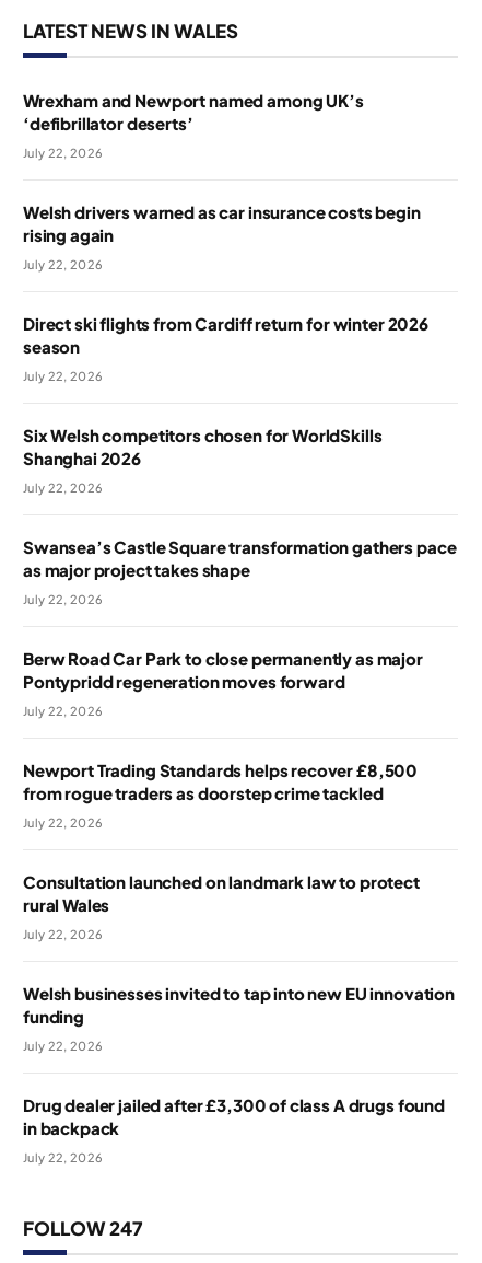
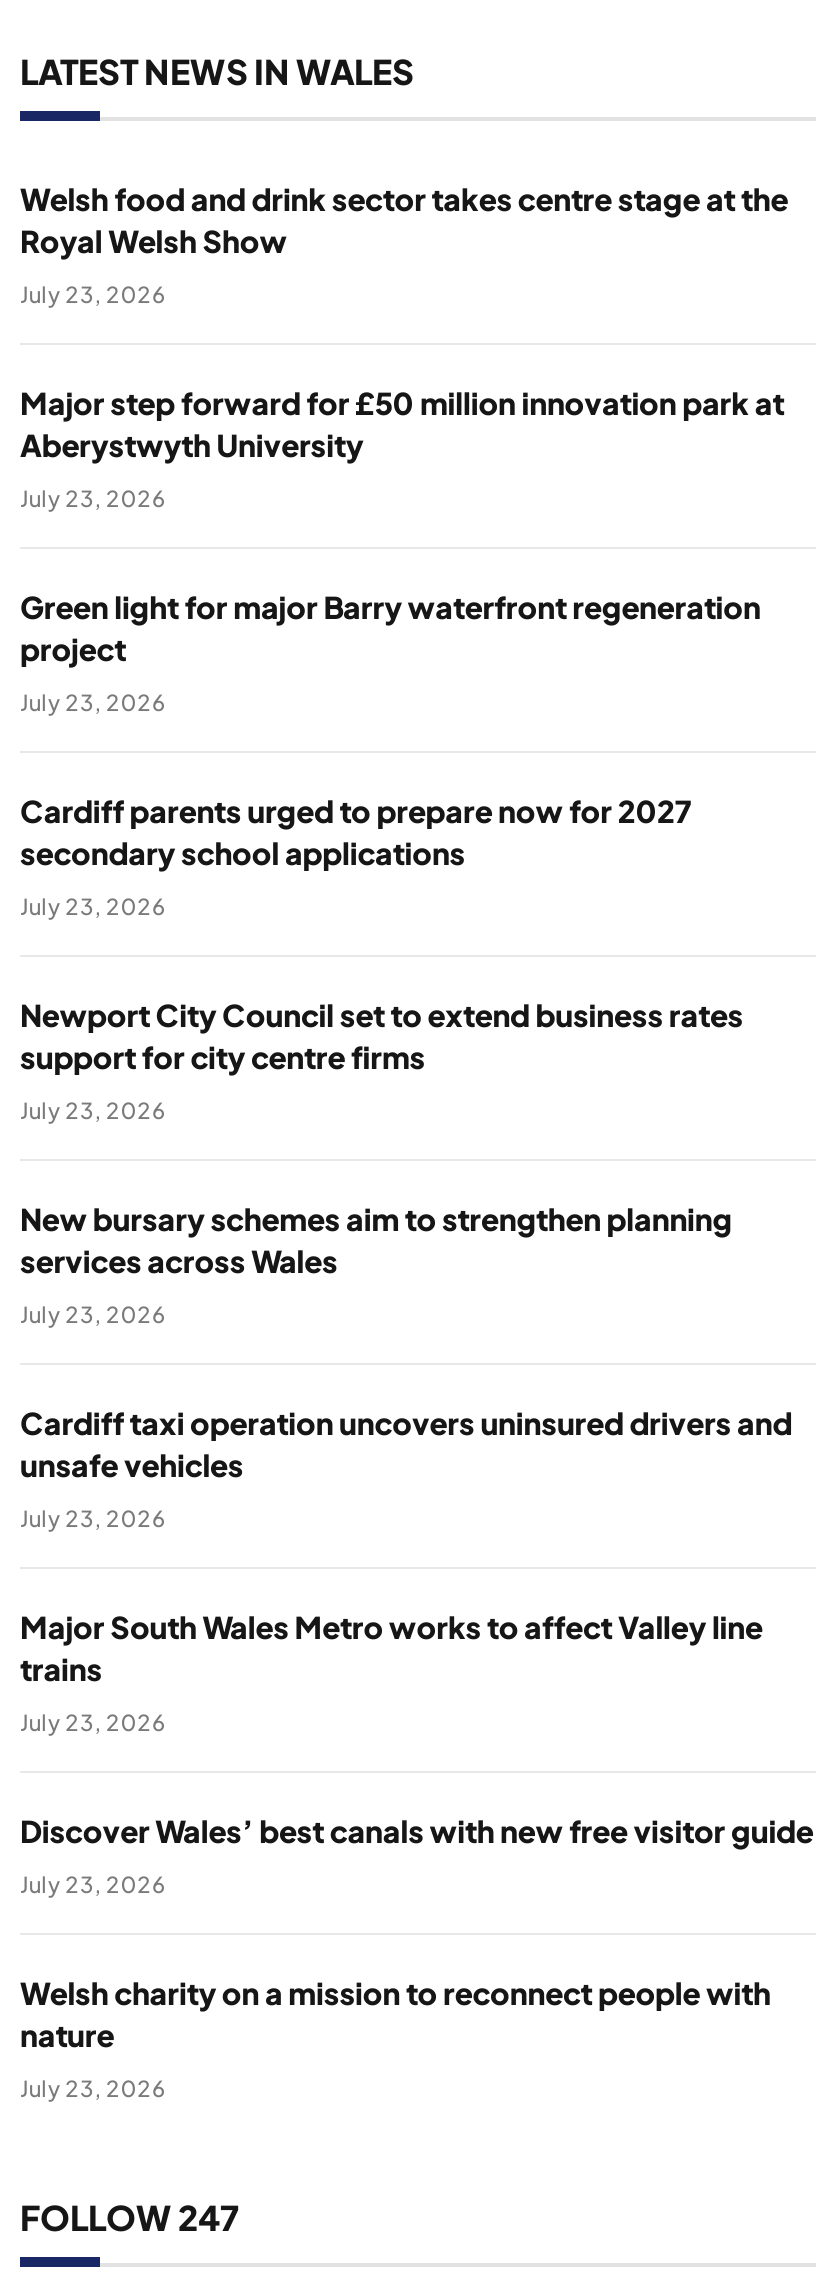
[23,89,364,133] Wrexham and Newport named among UK’s | ‘defibrillator deserts’ -> [20,178,788,258] Welsh food and drink sector takes centre stage at the | Royal Welsh Show
[23,145,103,159] July 22, 2026 -> [20,280,167,306] July 23, 2026
[23,201,420,245] Welsh drivers warned as car insurance costs begin | rising again -> [20,382,784,462] Major step forward for £50 million innovation park at | Aberystwyth University
[23,257,103,271] July 22, 2026 -> [20,484,167,510] July 23, 2026
[23,313,428,356] Direct ski flights from Cardiff return for winter 2026 | season -> [20,586,761,666] Green light for major Barry waterfront regeneration | project
[23,369,103,383] July 22, 2026 -> [20,688,167,714] July 23, 2026
[23,424,382,468] Six Welsh competitors chosen for WorldSkills | Shanghai 2026 -> [20,790,691,870] Cardiff parents urged to prepare now for 2027 | secondary school applications
[23,480,103,494] July 22, 2026 -> [20,892,167,918] July 23, 2026
[23,536,456,580] Swansea’s Castle Square transformation gathers pace | as major project takes shape -> [20,994,743,1074] Newport City Council set to extend business rates | support for city centre firms
[23,592,103,606] July 22, 2026 -> [20,1096,167,1122] July 23, 2026
[23,648,423,691] Berw Road Car Park to close permanently as major | Pontypridd regeneration moves forward -> [20,1198,732,1278] New bursary schemes aim to strengthen planning | services across Wales
[23,703,103,718] July 22, 2026 -> [20,1300,167,1326] July 23, 2026
[23,759,418,803] Newport Trading Standards helps recover £8,500 | from rogue traders as doorstep crime tackled -> [20,1402,792,1482] Cardiff taxi operation uncovers uninsured drivers and | unsafe vehicles
[23,815,103,829] July 22, 2026 -> [20,1504,167,1530] July 23, 2026
[23,871,419,915] Consultation launched on landmark law to protect | rural Wales -> [20,1606,763,1686] Major South Wales Metro works to affect Valley line | trains
[23,927,103,941] July 22, 2026 -> [20,1708,167,1734] July 23, 2026
[23,982,455,1026] Welsh businesses invited to tap into new EU innovation | funding -> [20,1810,814,1848] Discover Wales’ best canals with new free visitor guide
[23,1038,103,1053] July 22, 2026 -> [20,1870,167,1896] July 23, 2026
[23,1094,445,1138] Drug dealer jailed after £3,300 of class A drugs found | in backpack -> [20,1972,771,2052] Welsh charity on a mission to reconnect people with | nature
[23,1150,103,1164] July 22, 2026 -> [20,2074,167,2100] July 23, 2026

